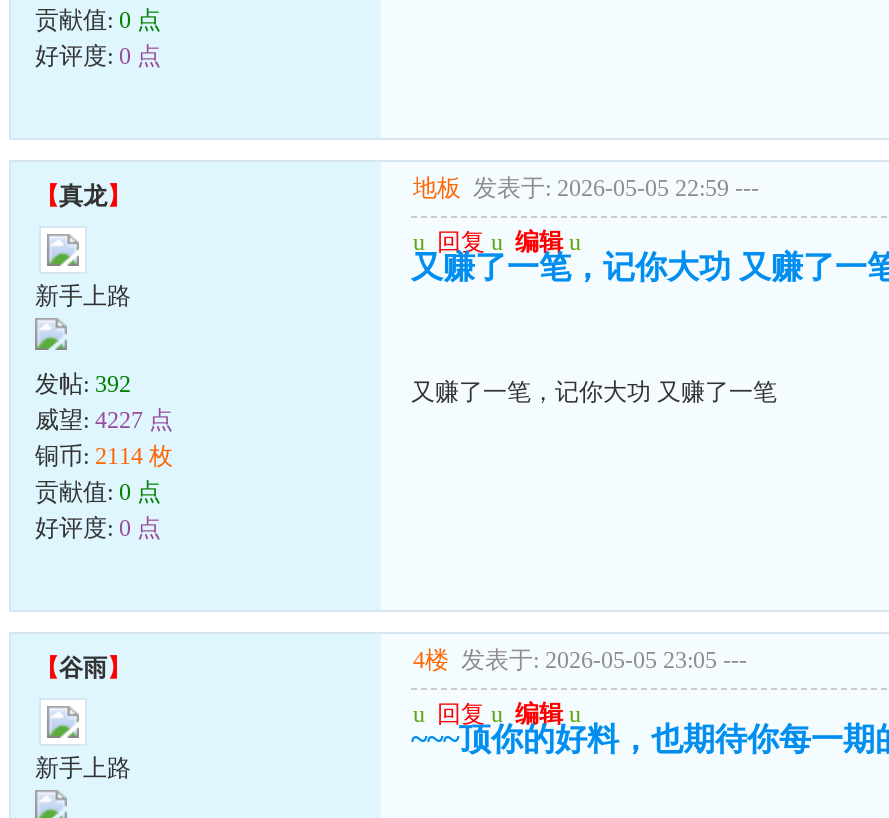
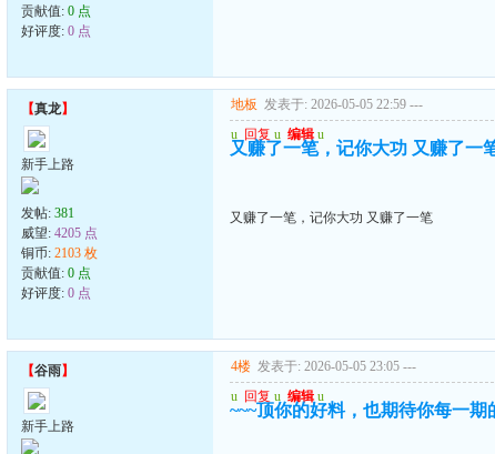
[35,370,131,398] 发帖: 392 -> [21,205,74,221] 发帖: 381
[35,406,173,434] 威望: 4227 点 -> [21,225,98,241] 威望: 4205 点
[35,442,173,470] 铜币: 2114 枚 -> [21,245,98,261] 铜币: 2103 枚

